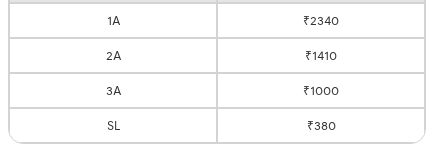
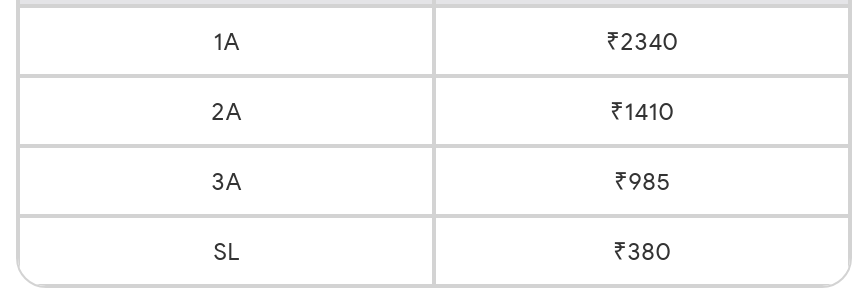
[303,83,339,98] ₹1000 -> [614,166,670,196] ₹985

